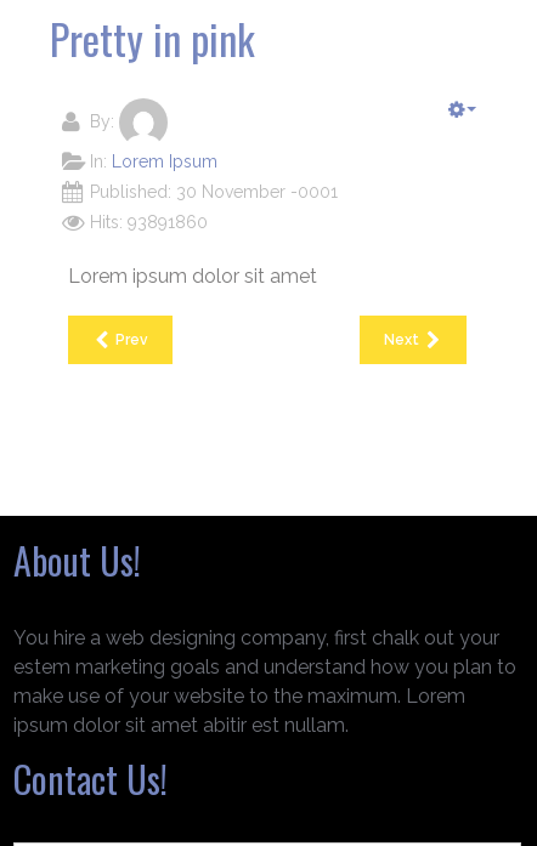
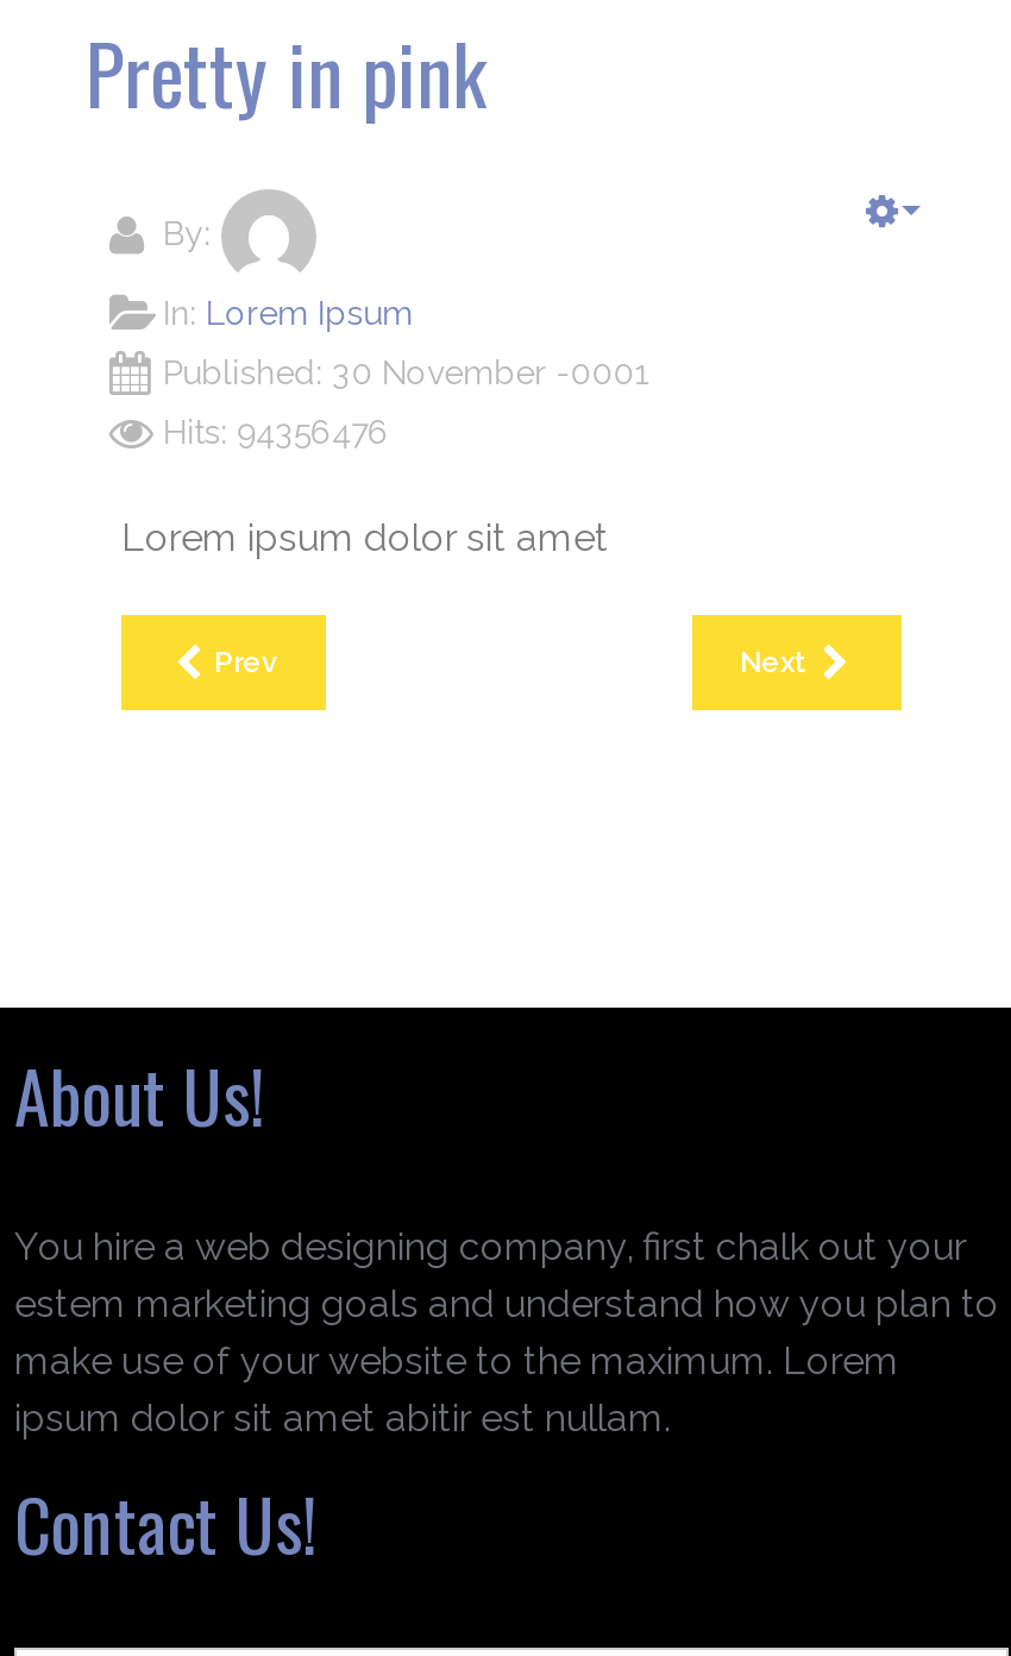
[89,212,207,232] Hits: 93891860 -> [163,413,389,451] Hits: 94356476

